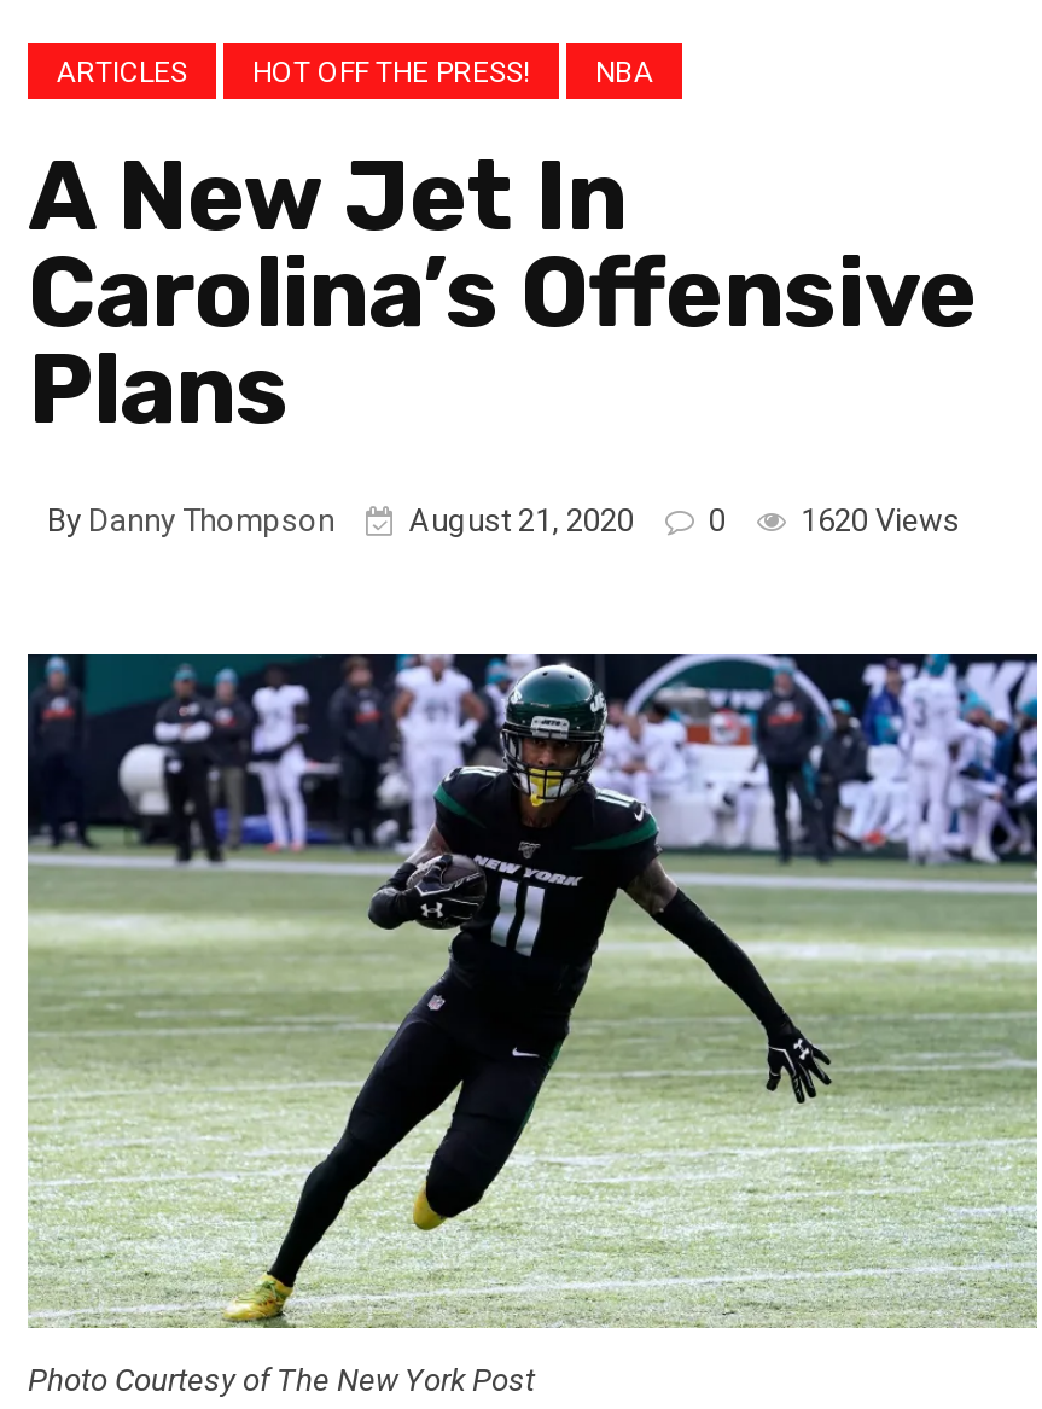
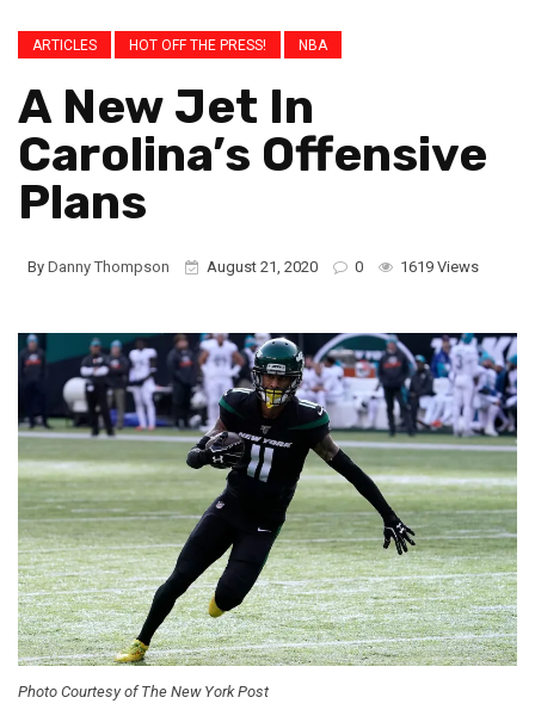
[409,502,960,538] August 21, 2020 0 1620 Views -> [207,258,479,276] August 21, 2020 0 1619 Views

